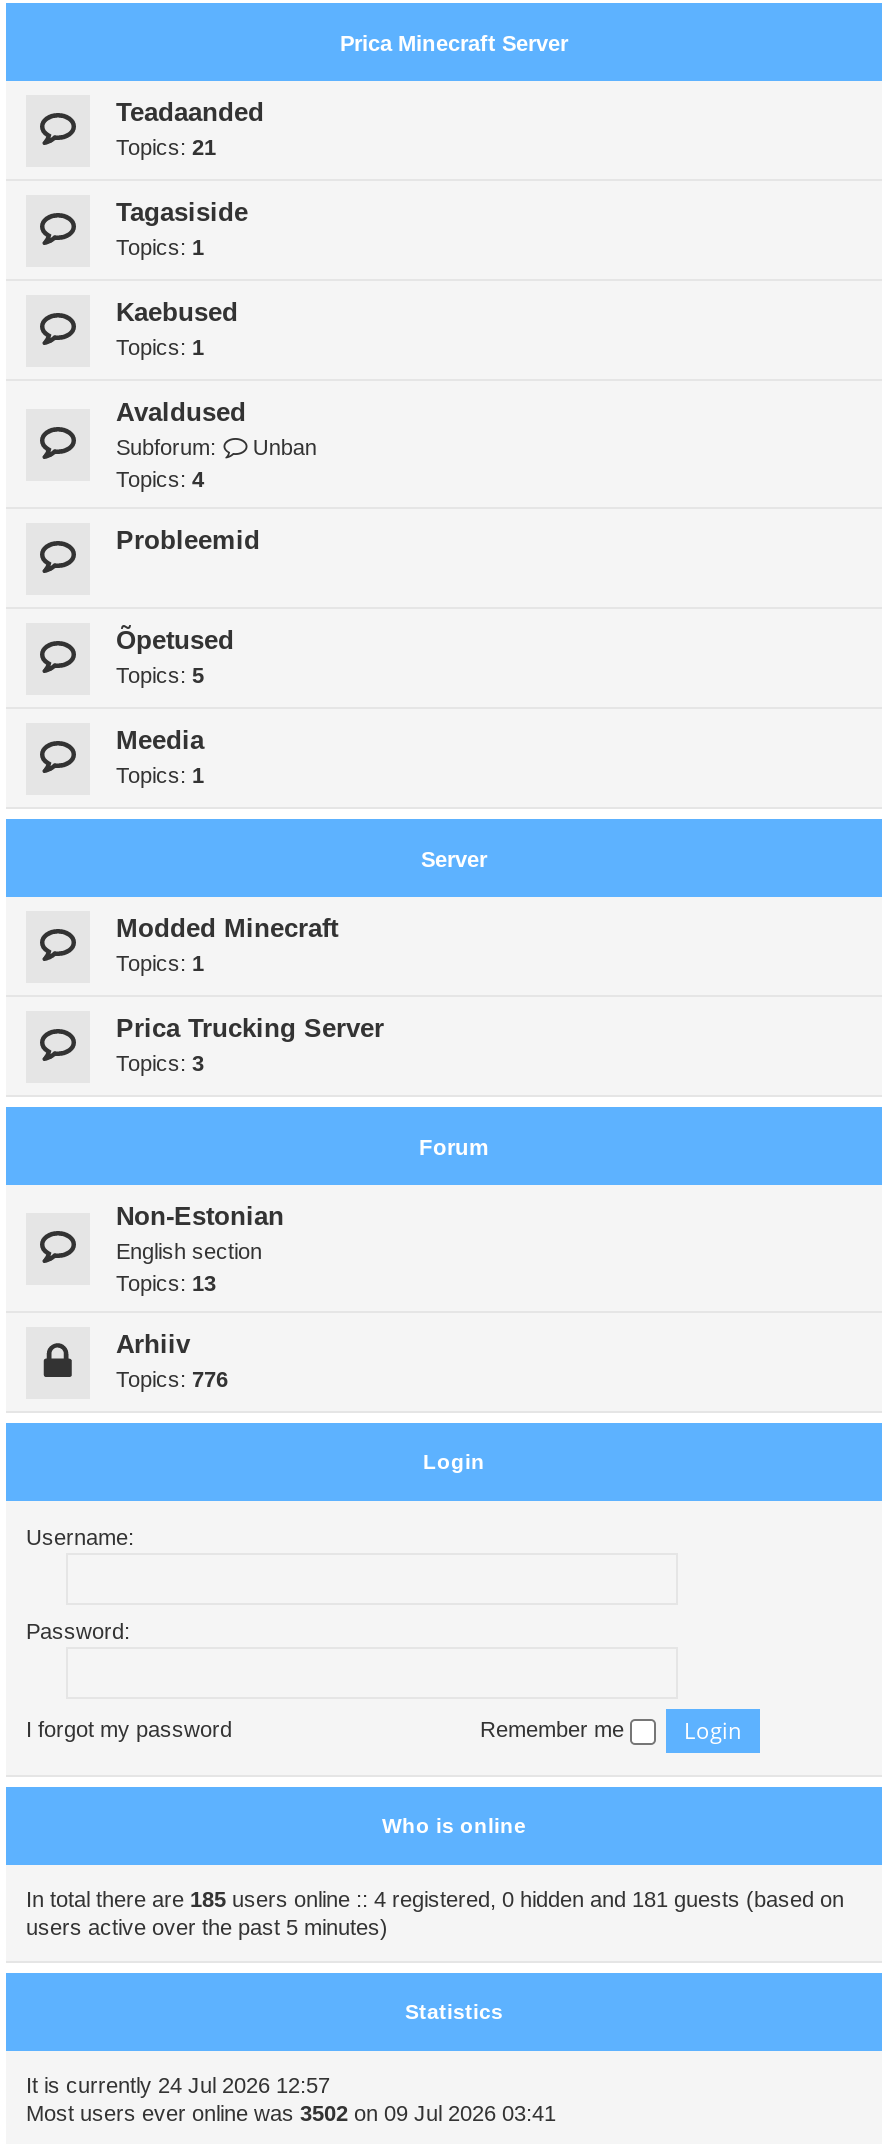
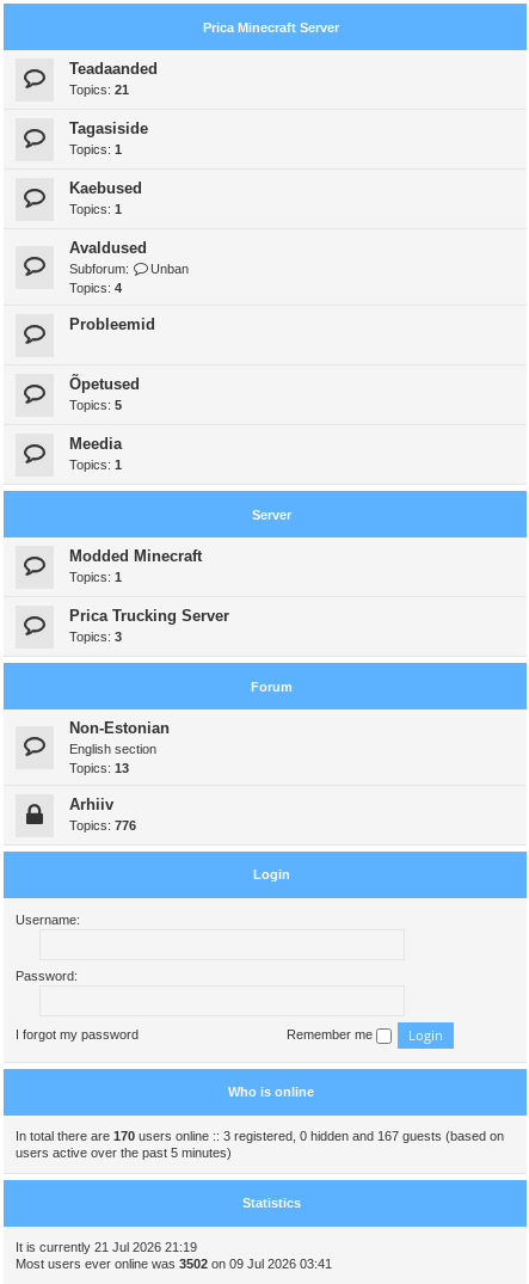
[26,1887,844,1911] In total there are 185 users online :: 4 registered, 0 hidden and 181 guests (based on -> [16,1129,504,1143] In total there are 170 users online :: 3 registered, 0 hidden and 167 guests (based on
[26,2073,330,2097] It is currently 24 Jul 2026 12:57 -> [16,1240,197,1254] It is currently 21 Jul 2026 21:19

